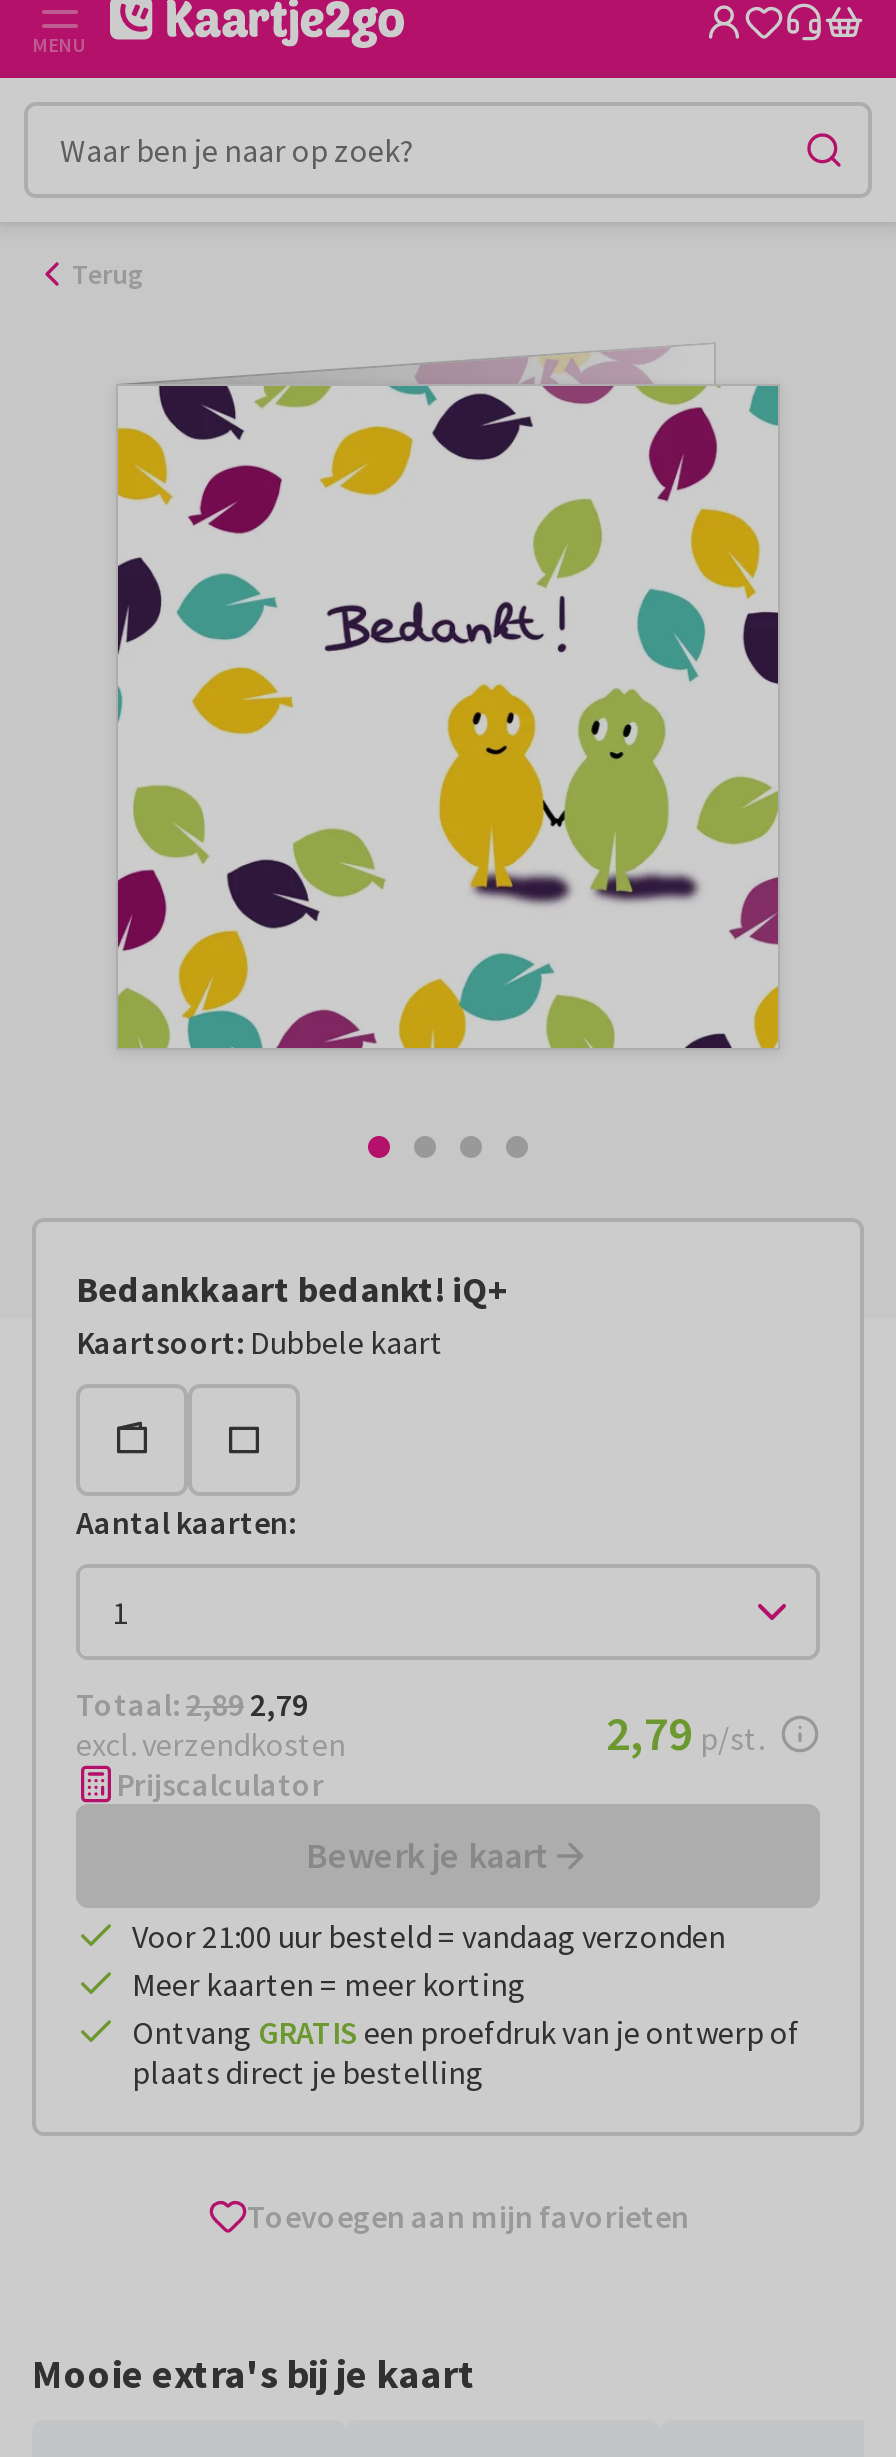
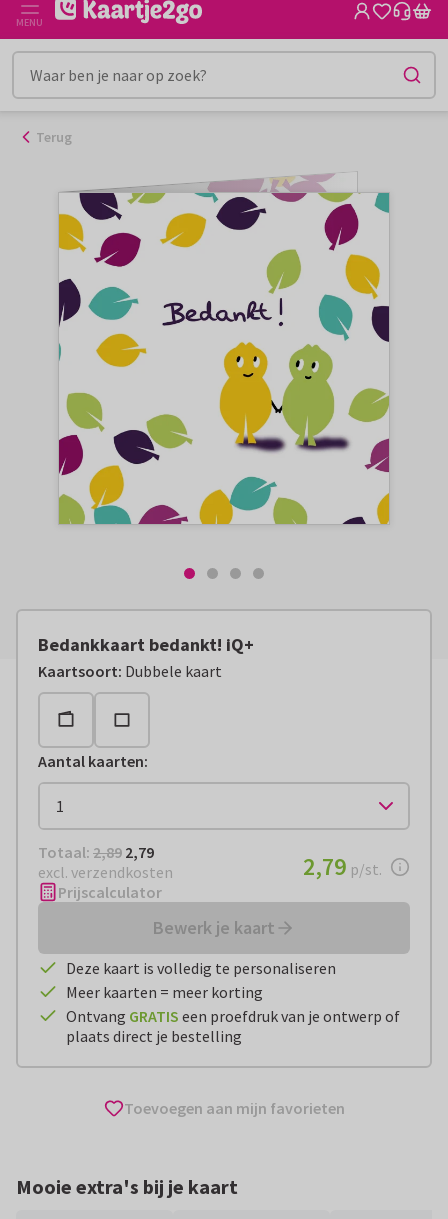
[132,1916,726,1956] Voor 21:00 uur besteld = vandaag verzonden -> [66,958,336,978] Deze kaart is volledig te personaliseren

